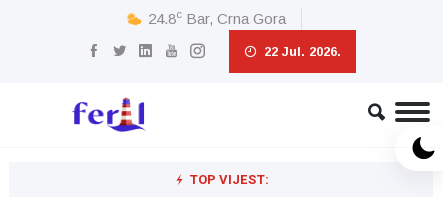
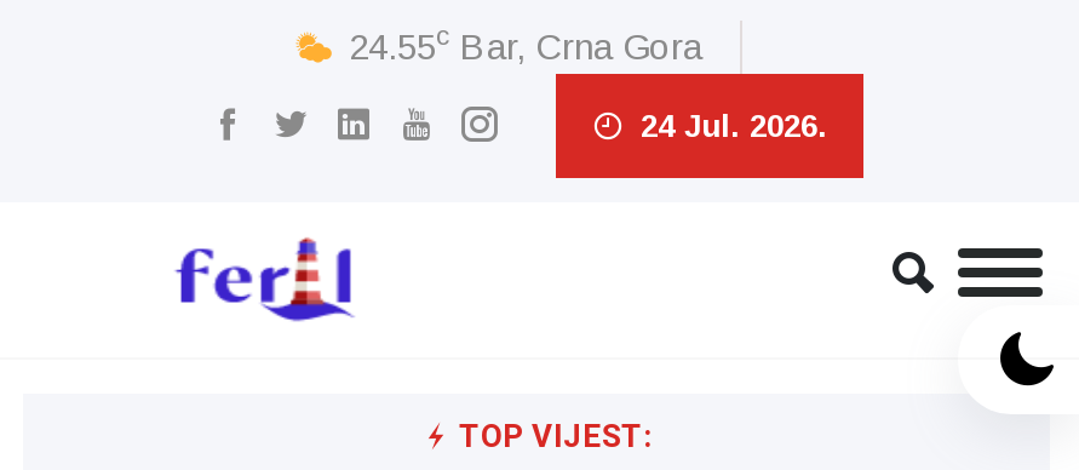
[147,8,285,27] 24.8c Bar, Crna Gora -> [349,22,702,67] 24.55c Bar, Crna Gora
[260,44,341,59] 22 Jul. 2026. -> [631,108,827,144] 24 Jul. 2026.

